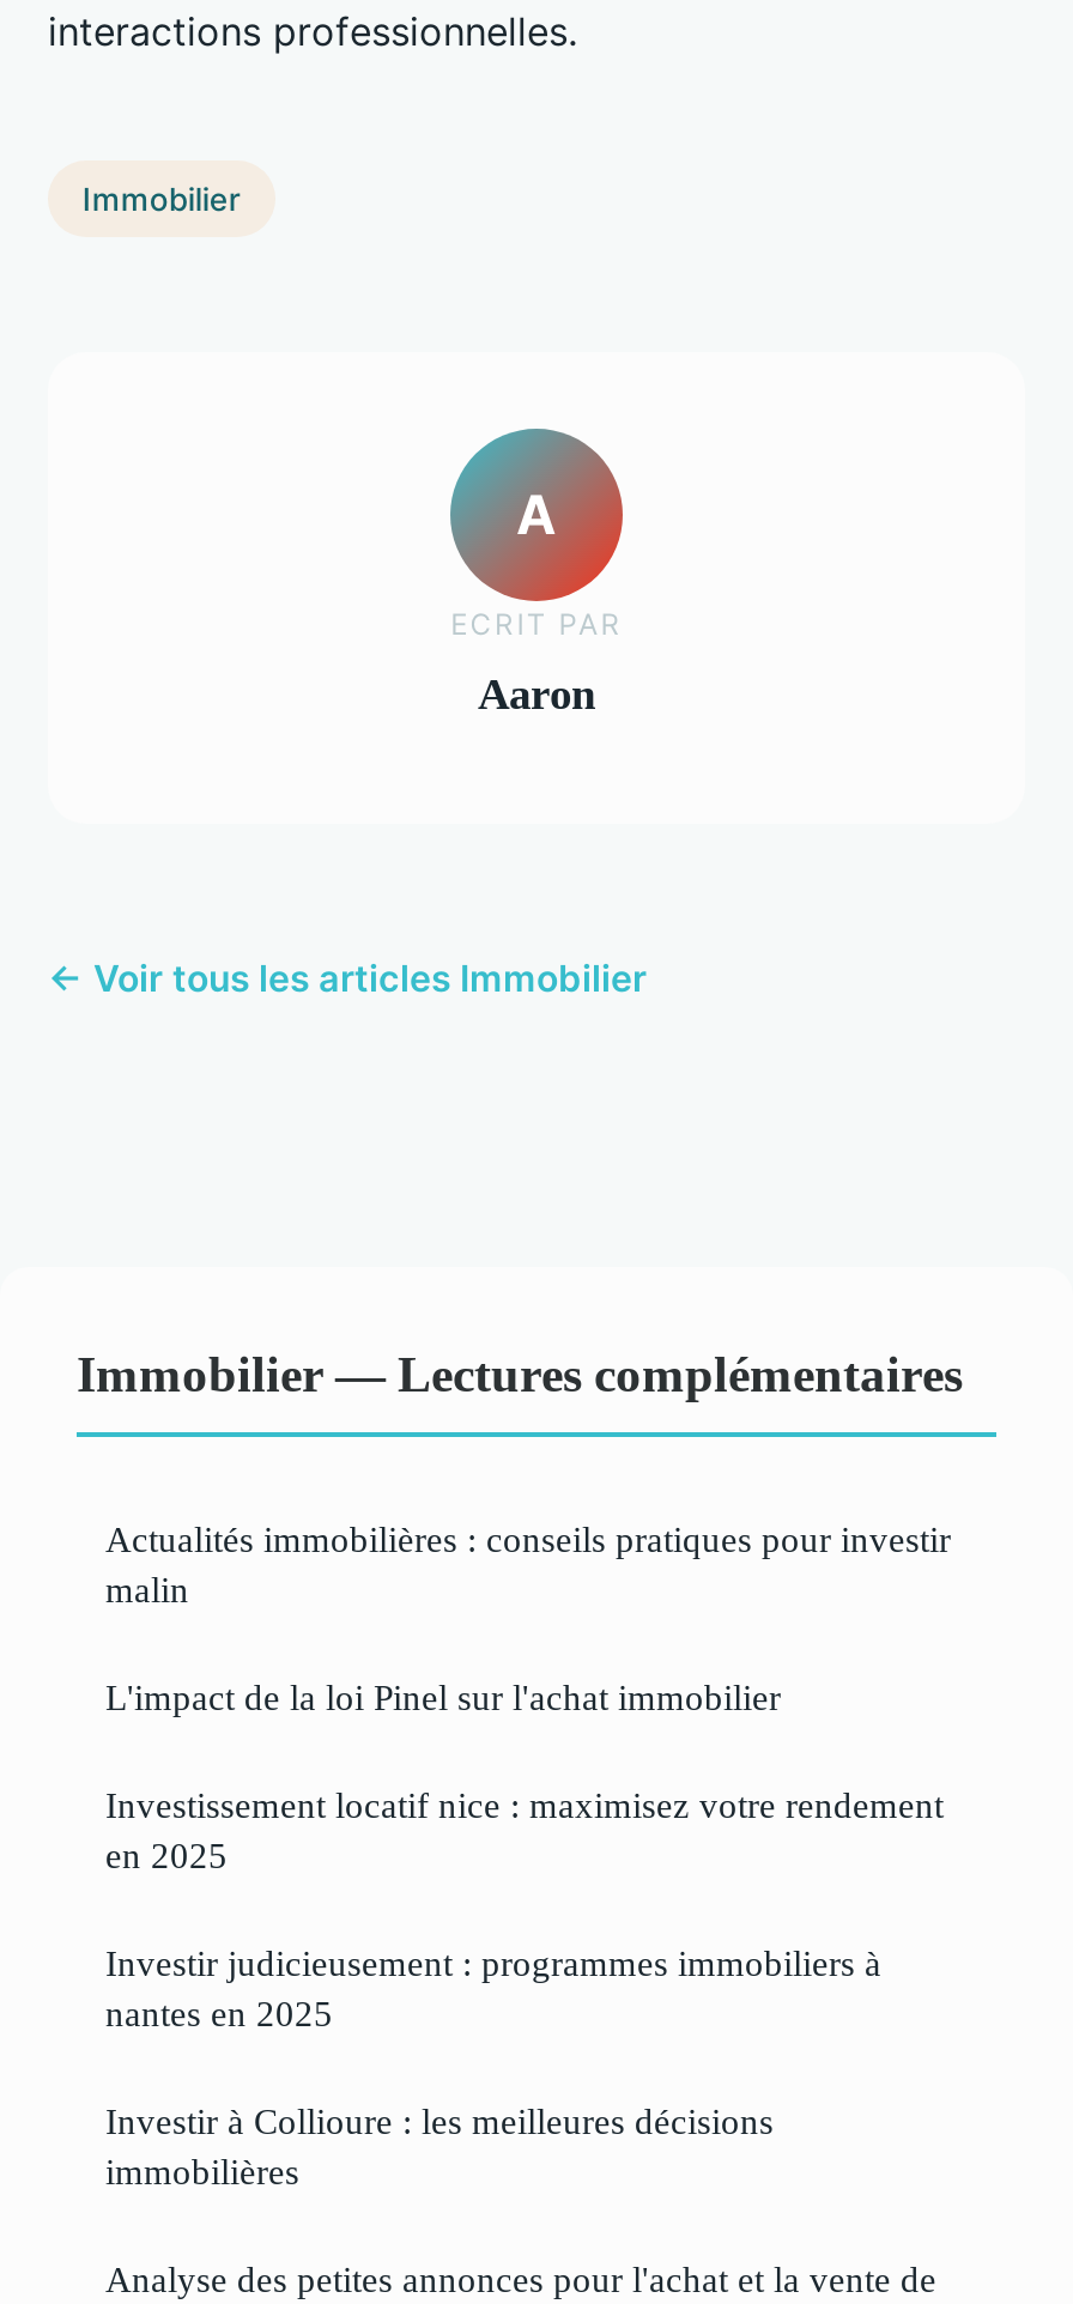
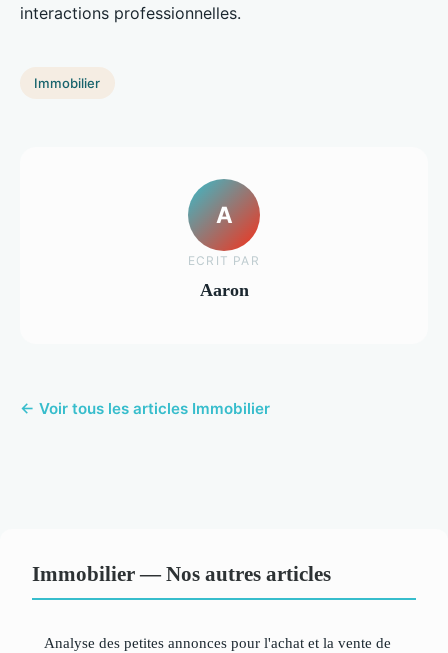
[77,1346,963,2192] Immobilier — Lectures complémentaires | Actualités immobilières : conseils pratiques pour investir | malin | L'impact de la loi Pinel sur l'achat immobilier | Investissement locatif nice : maximisez votre rendement | en 2025 | Investir judicieusement : programmes immobiliers à | nantes en 2025 | Investir à Collioure : les meilleures décisions | immobilières -> [32,562,331,585] Immobilier — Nos autres articles

